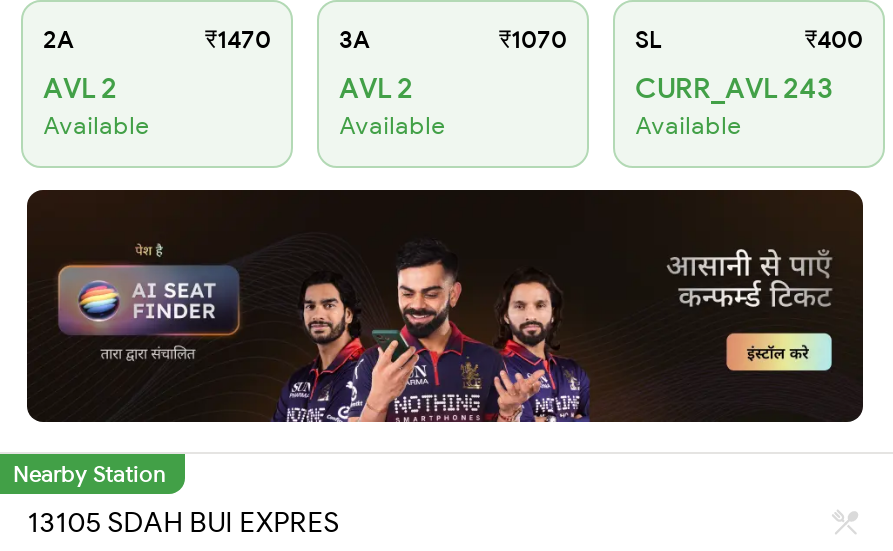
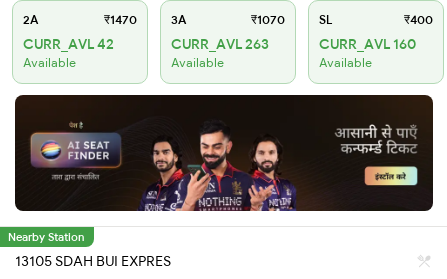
[43,70,117,106] AVL 2 -> [23,35,114,53] CURR_AVL 42
[339,70,413,106] AVL 2 -> [171,35,269,53] CURR_AVL 263
[635,70,833,106] CURR_AVL 243 -> [319,35,416,53] CURR_AVL 160

